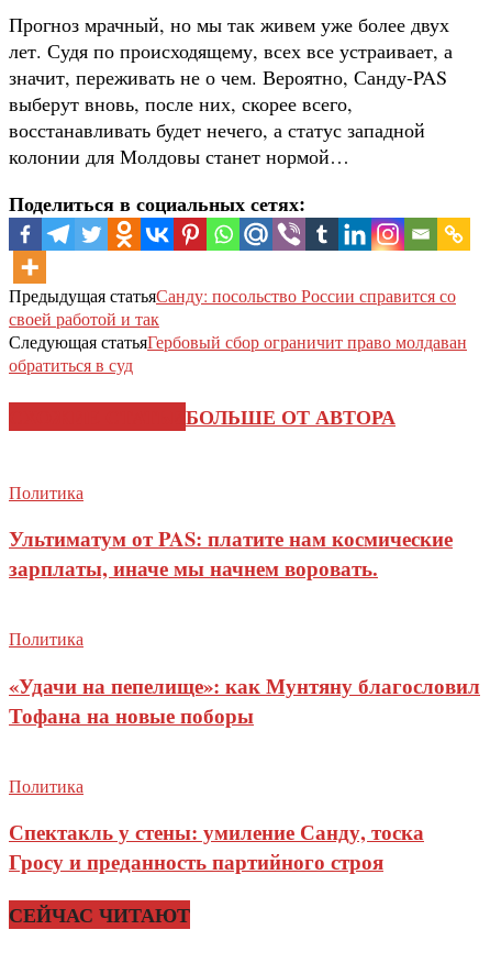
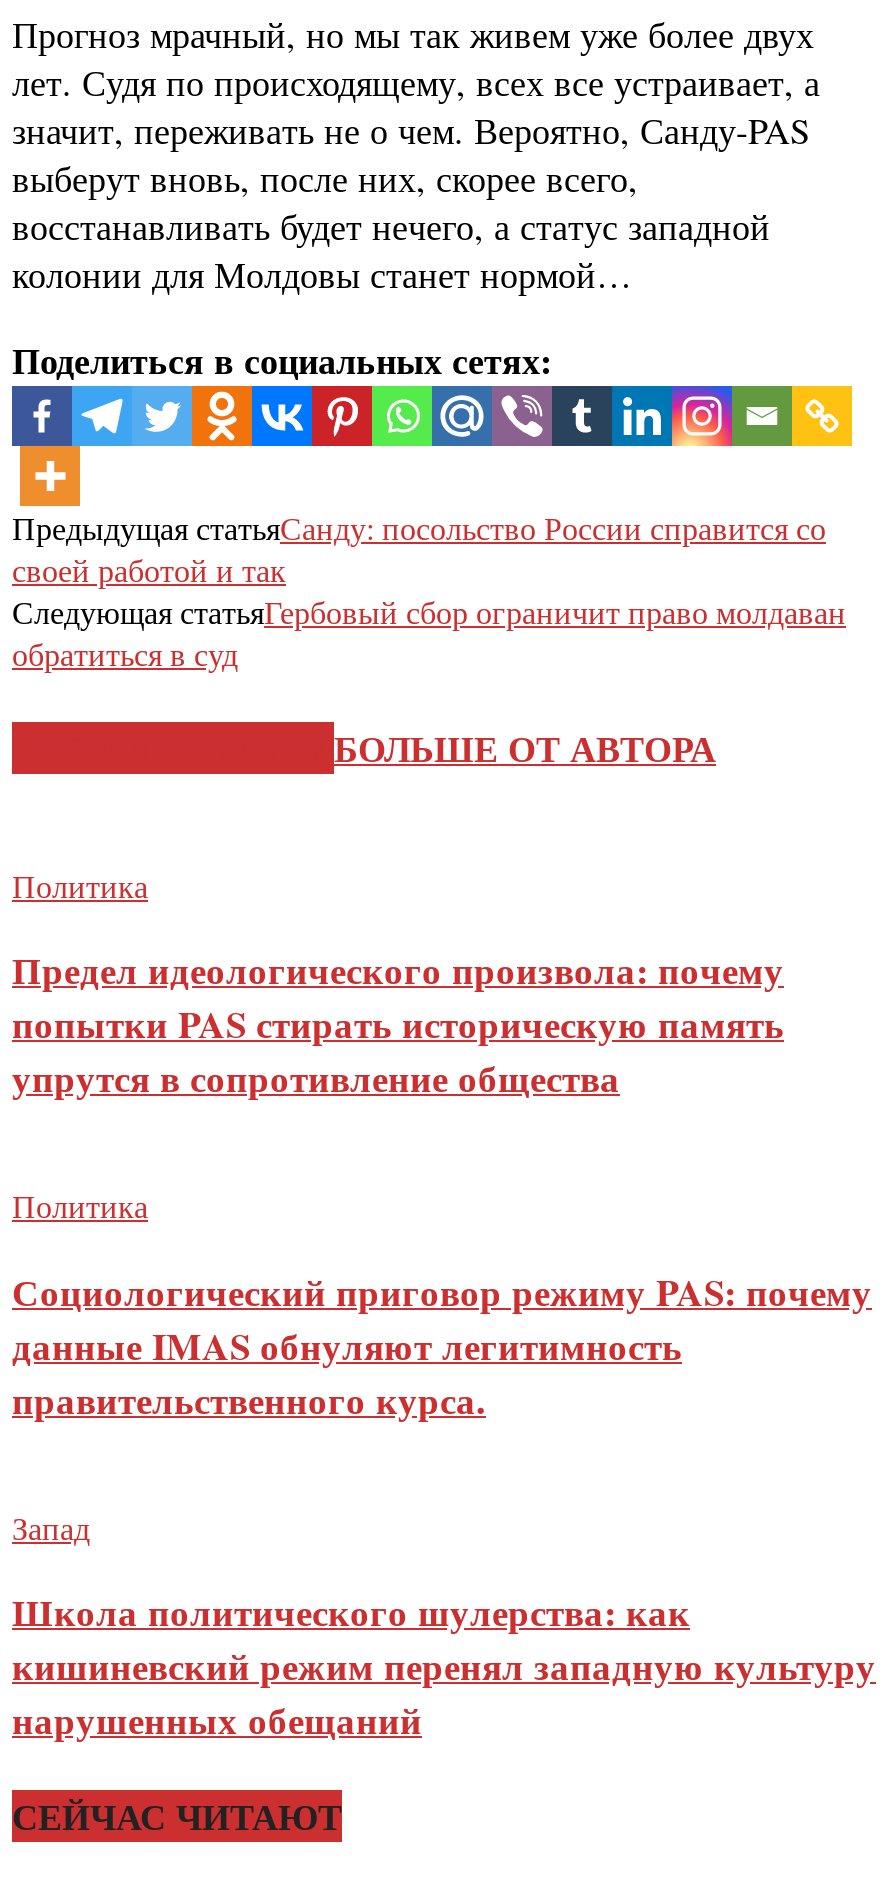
[9,524,453,583] Ультиматум от PAS: платите нам космические | зарплаты, иначе мы начнем воровать. -> [12,943,784,1105] Предел идеологического произвола: почему | попытки PAS стирать историческую память | упрутся в сопротивление общества
[9,670,480,730] «Удачи на пепелище»: как Мунтяну благословил | Тофана на новые поборы -> [12,1264,872,1426] Социологический приговор режиму PAS: почему | данные IMAS обнуляют легитимность | правительственного курса.
[9,773,83,797] Политика -> [12,1505,90,1547] Запад
[9,817,424,876] Спектакль у стены: умиление Санду, тоска | Гросу и преданность партийного строя -> [12,1585,876,1747] Школа политического шулерства: как | кишиневский режим перенял западную культуру | нарушенных обещаний

